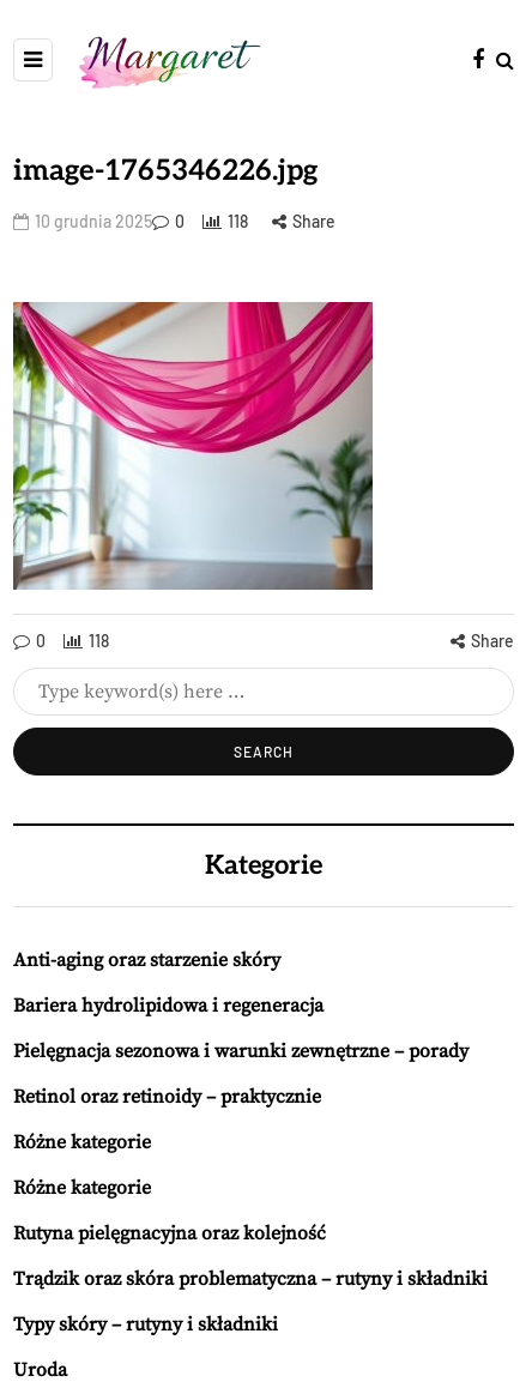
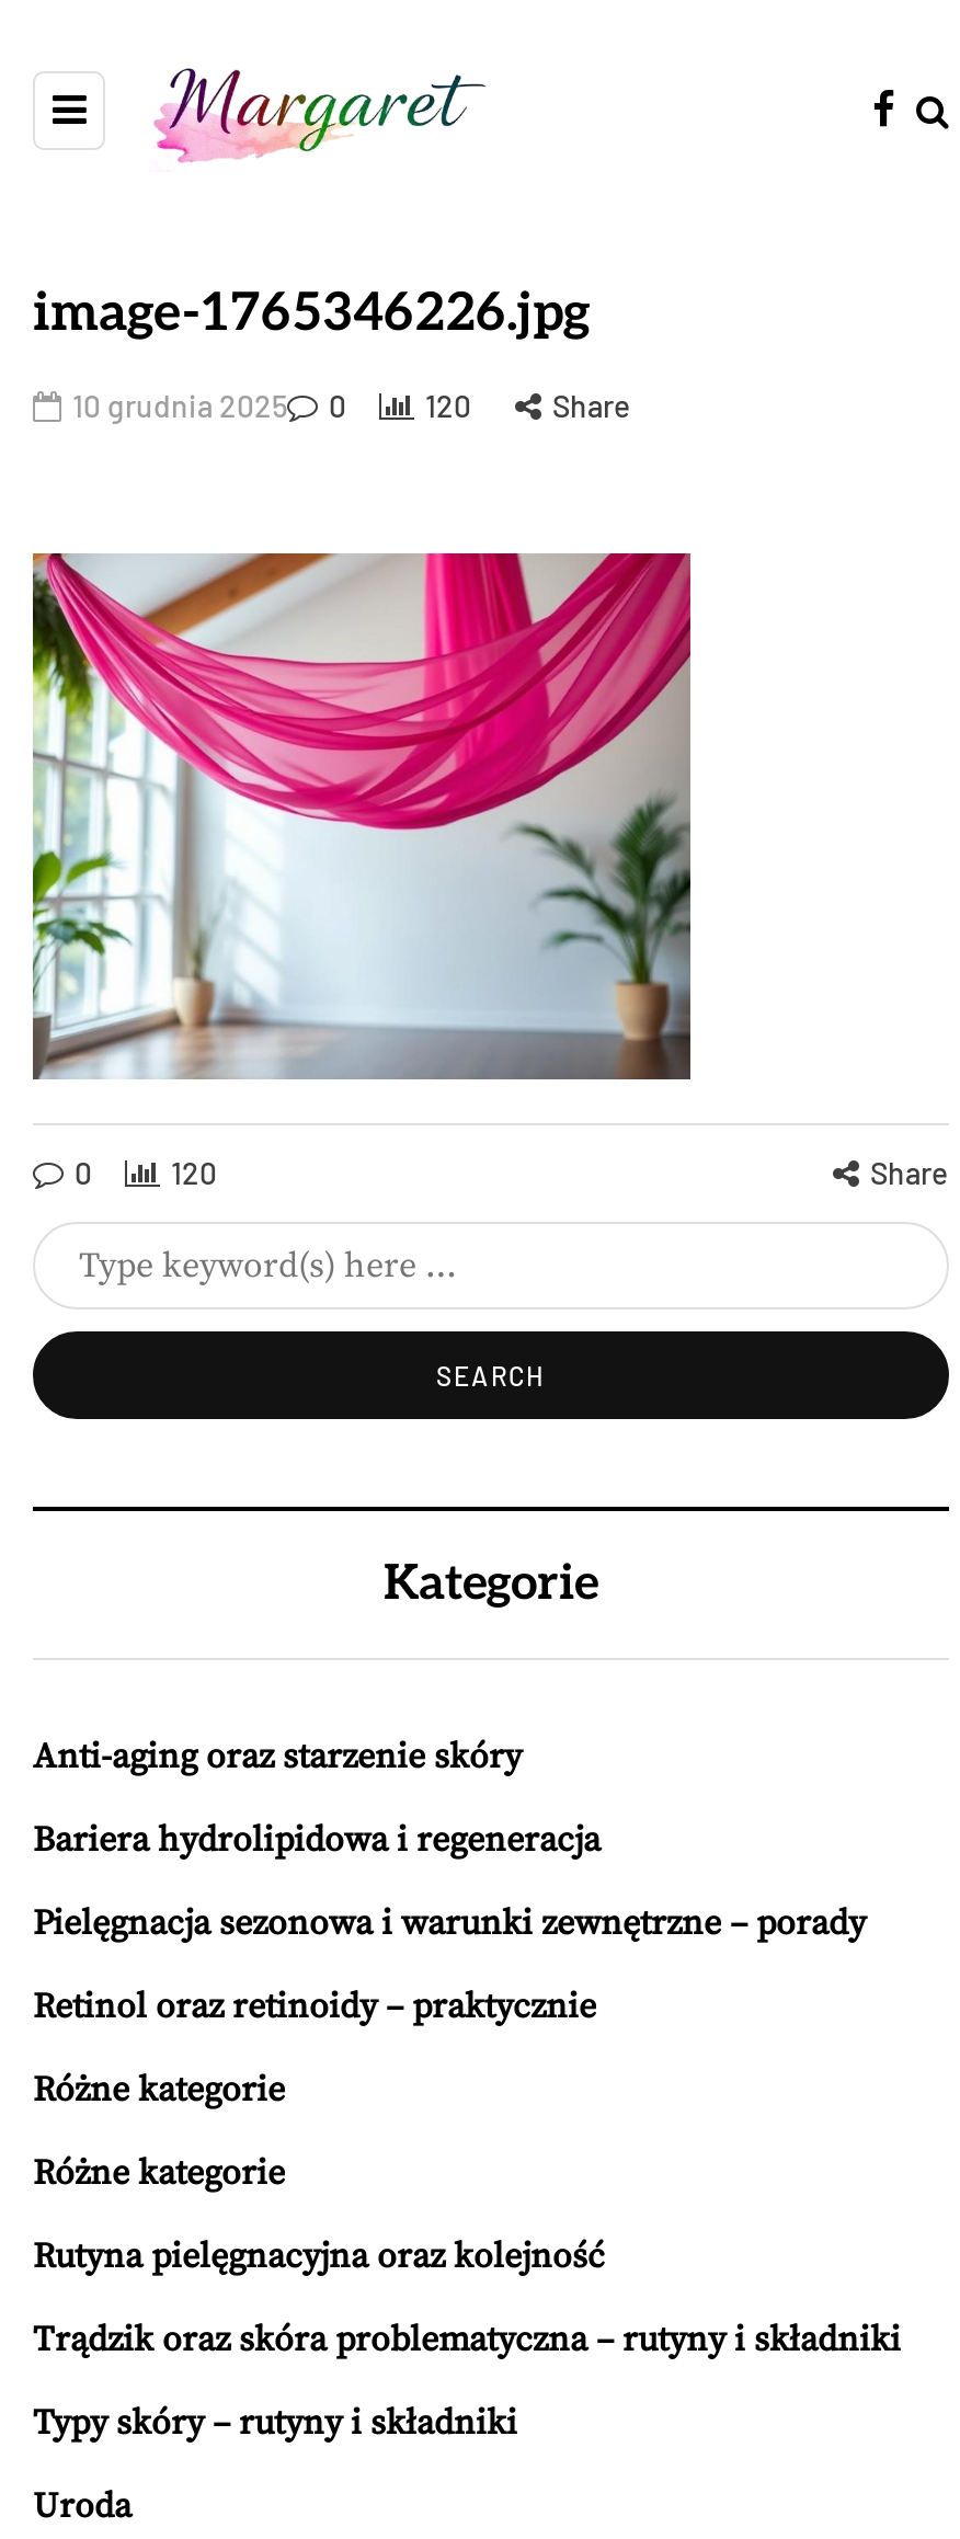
[228,211,248,232] 118 -> [425,388,471,425] 120
[89,631,109,651] 118 -> [171,1155,217,1192] 120

